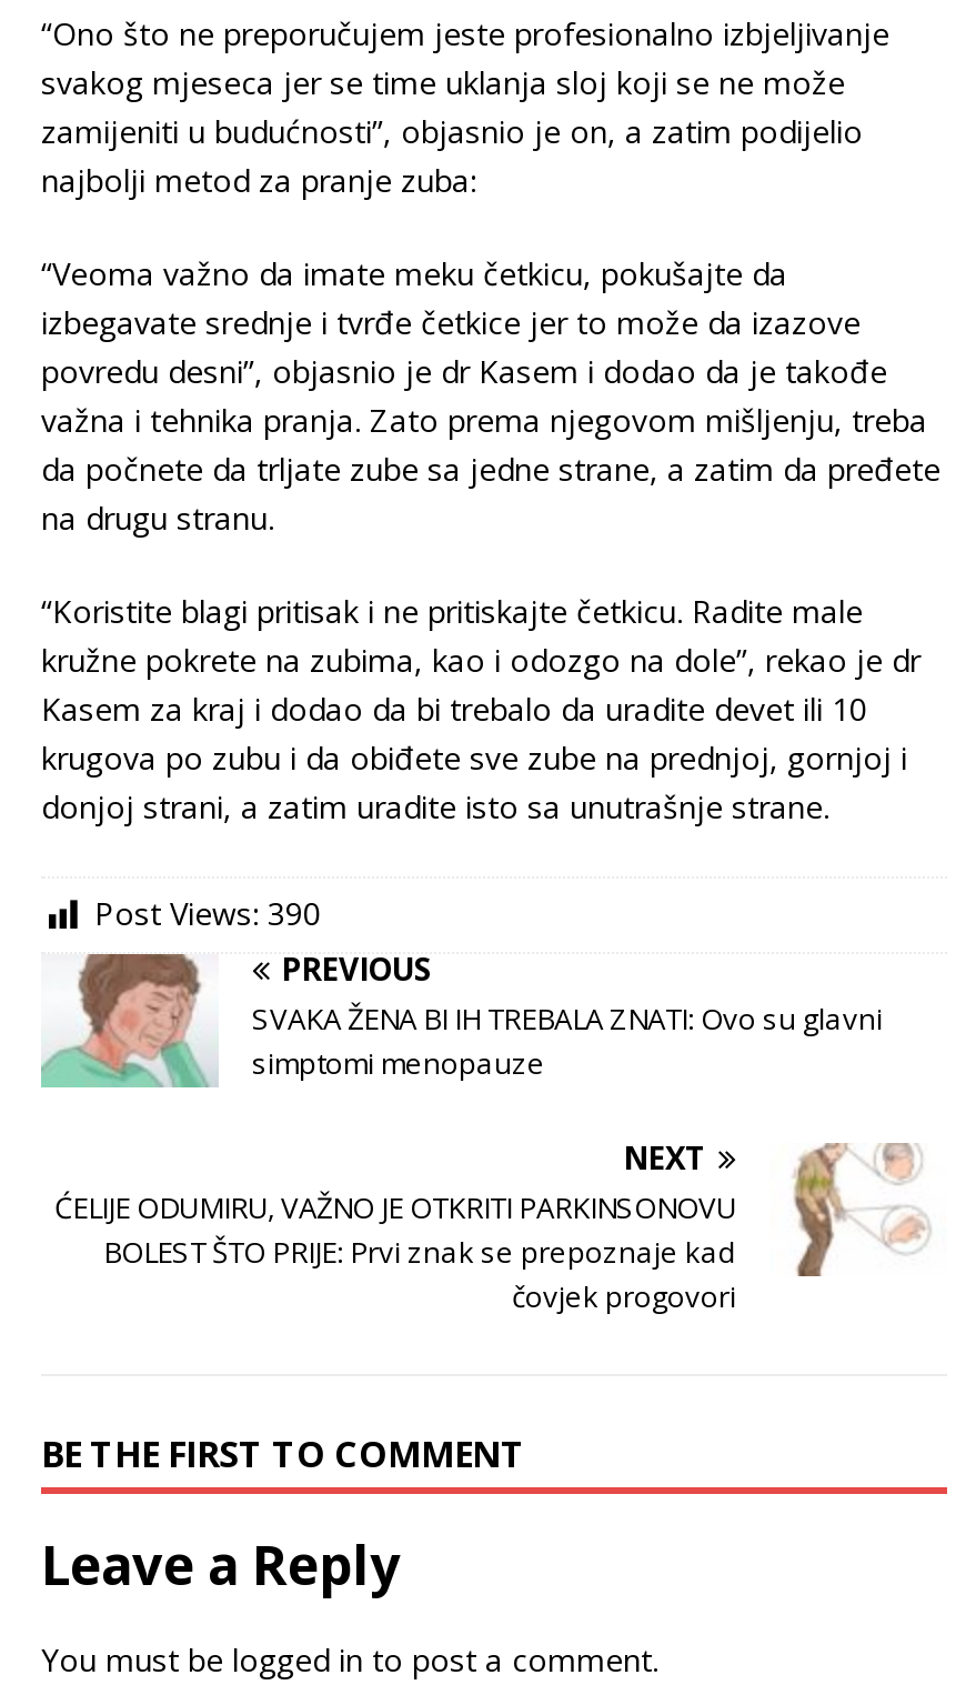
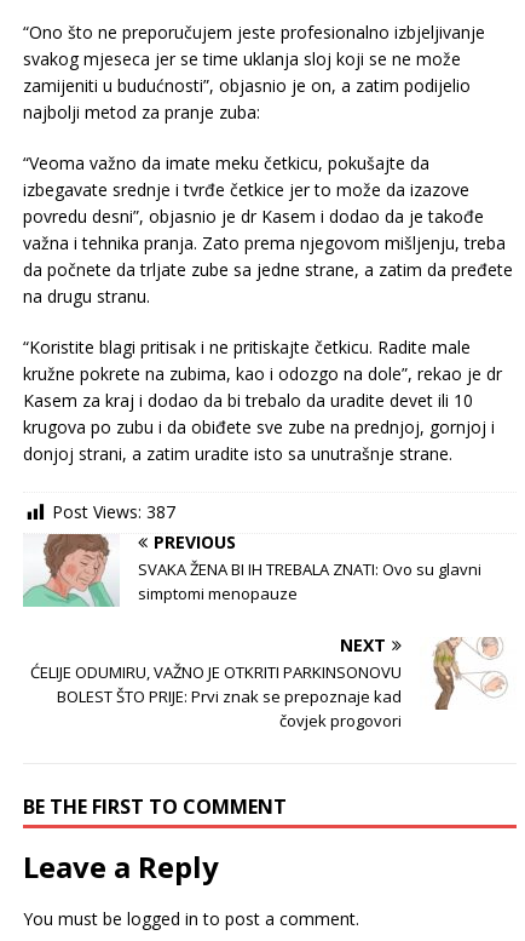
[94,893,321,935] Post Views: 390 -> [52,501,175,524] Post Views: 387

